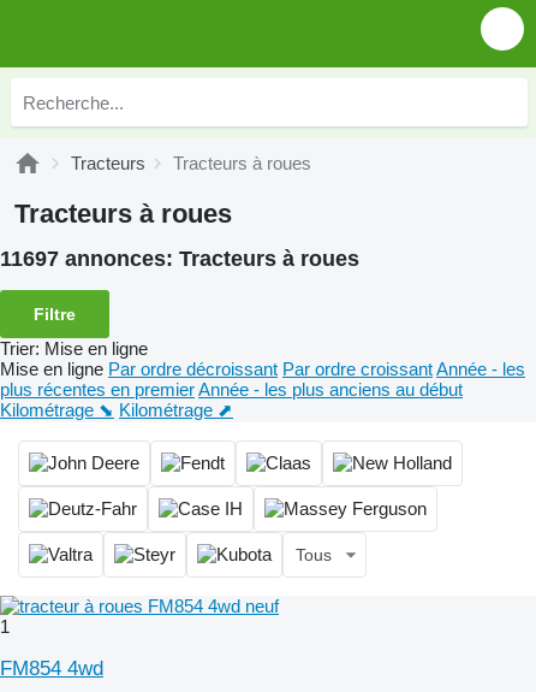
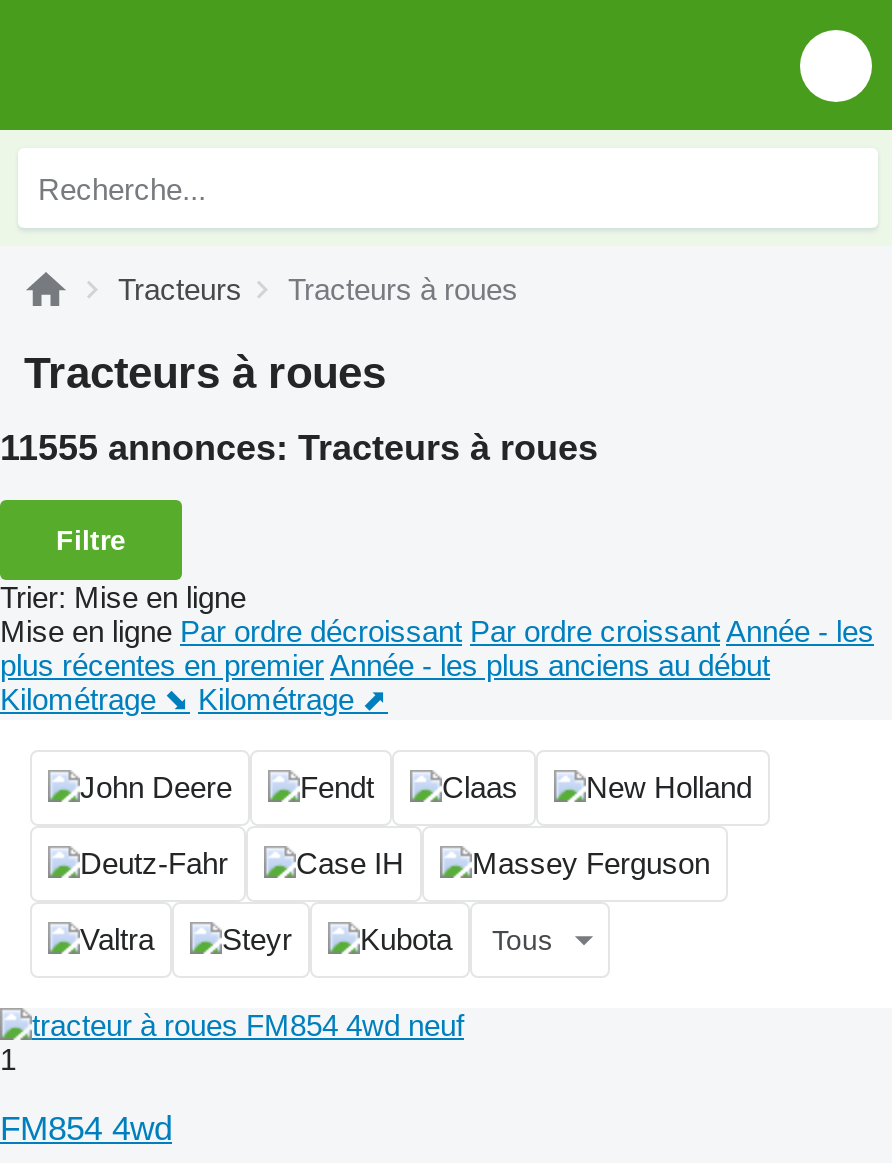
[0,247,359,271] 11697 annonces: Tracteurs à roues -> [0,428,598,468] 11555 annonces: Tracteurs à roues

